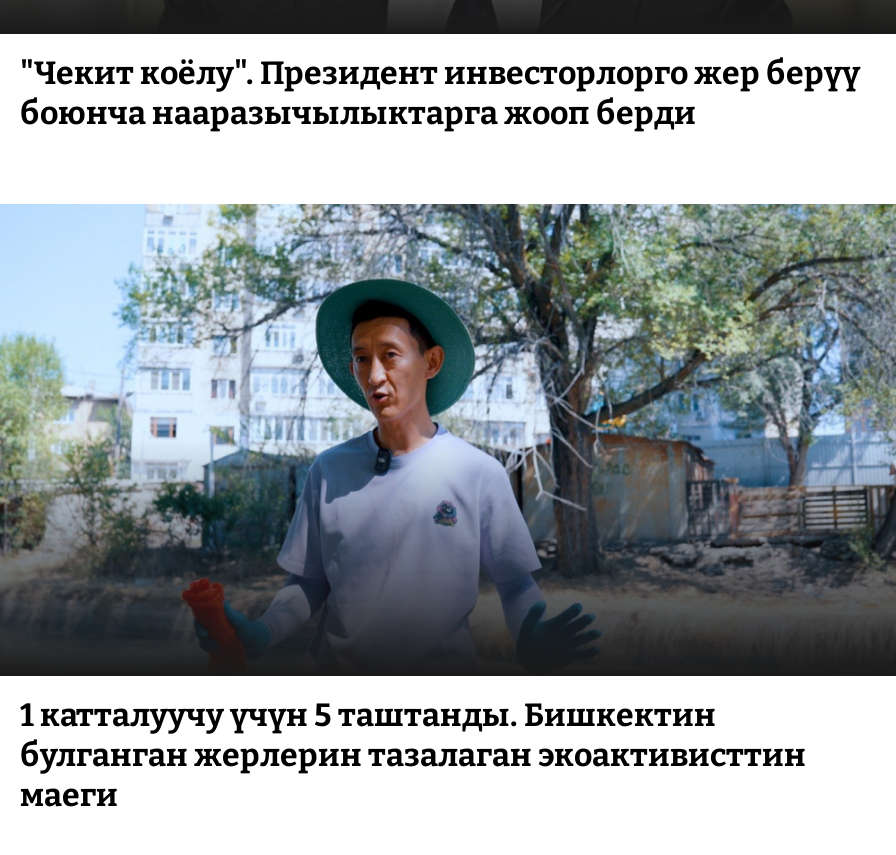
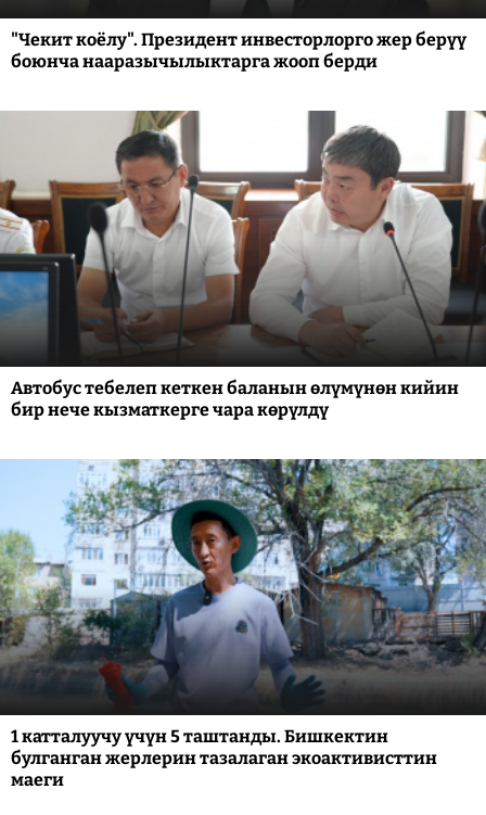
none -> [3,110,483,420] [image] | Автобус тебелеп кеткен баланын өлүмүнөн кийин | бир нече кызматкерге чара көрүлдү

